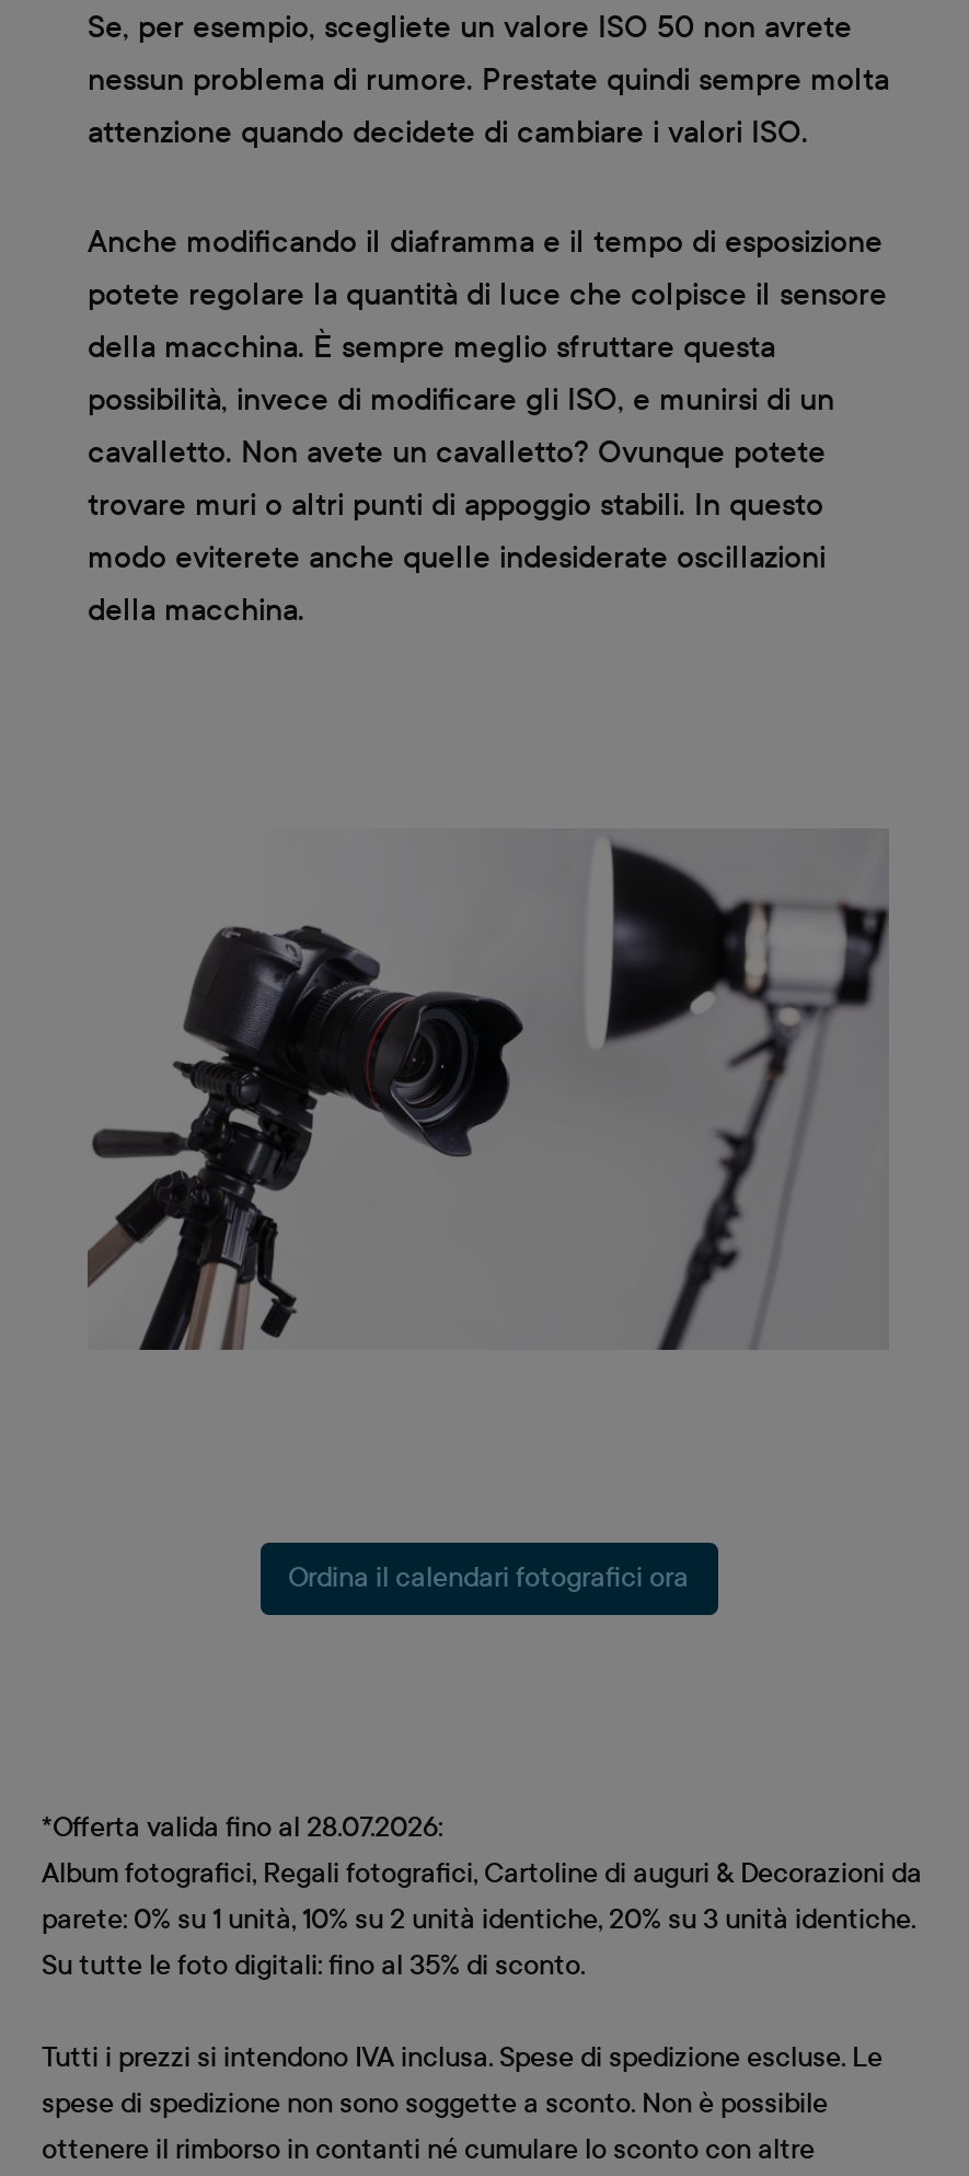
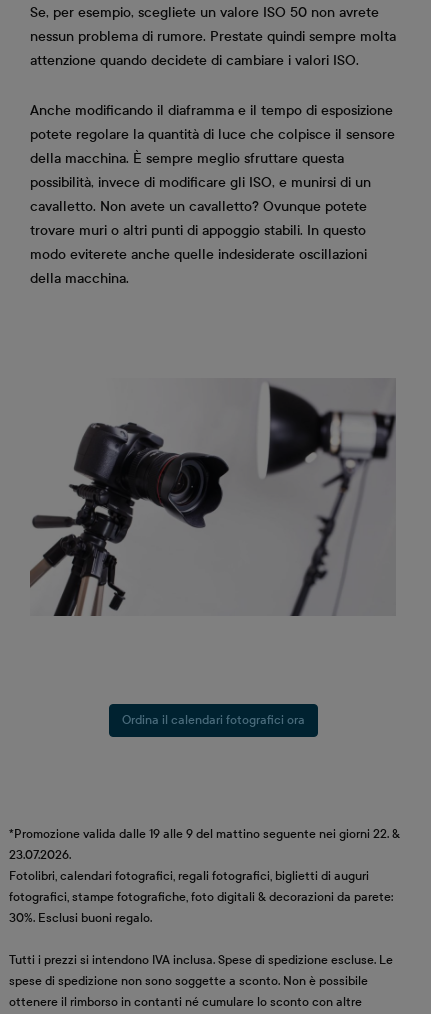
[42,1812,922,1981] *Offerta valida fino al 28.07.2026: | Album fotografici, Regali fotografici, Cartoline di auguri & Decorazioni da | parete: 0% su 1 unità, 10% su 2 unità identiche, 20% su 3 unità identiche. | Su tutte le foto digitali: fino al 35% di sconto. -> [9,827,400,925] *Promozione valida dalle 19 alle 9 del mattino seguente nei giorni 22. & | 23.07.2026. | Fotolibri, calendari fotografici, regali fotografici, biglietti di auguri | fotografici, stampe fotografiche, foto digitali & decorazioni da parete: | 30%. Esclusi buoni regalo.

